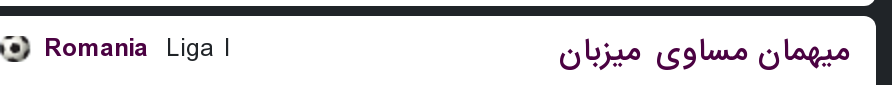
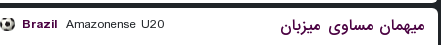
[44,30,230,68] Romania Liga I -> [22,15,165,34] Brazil Amazonense U20

